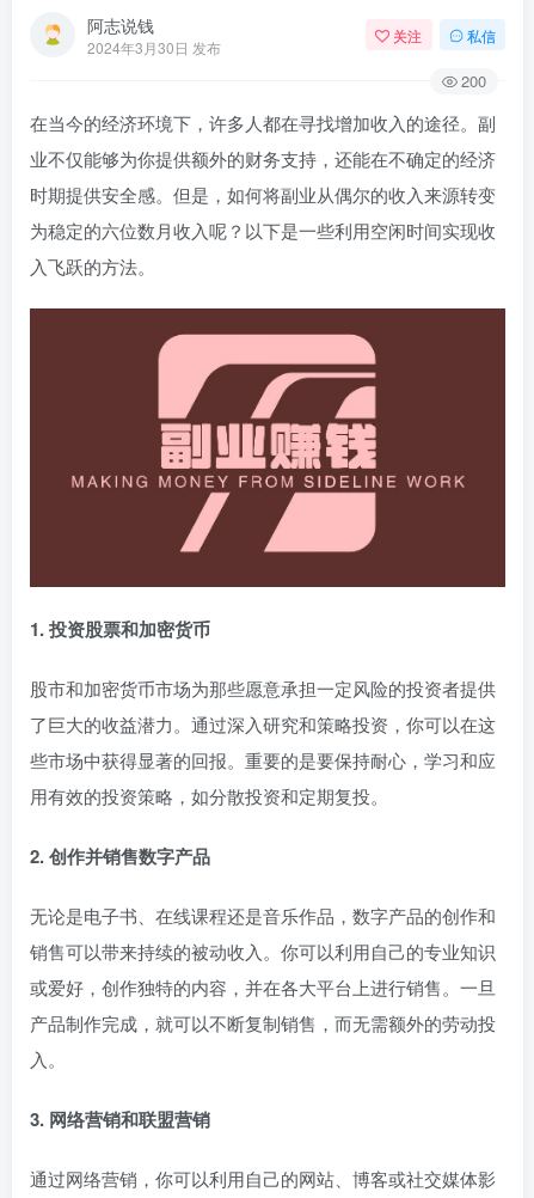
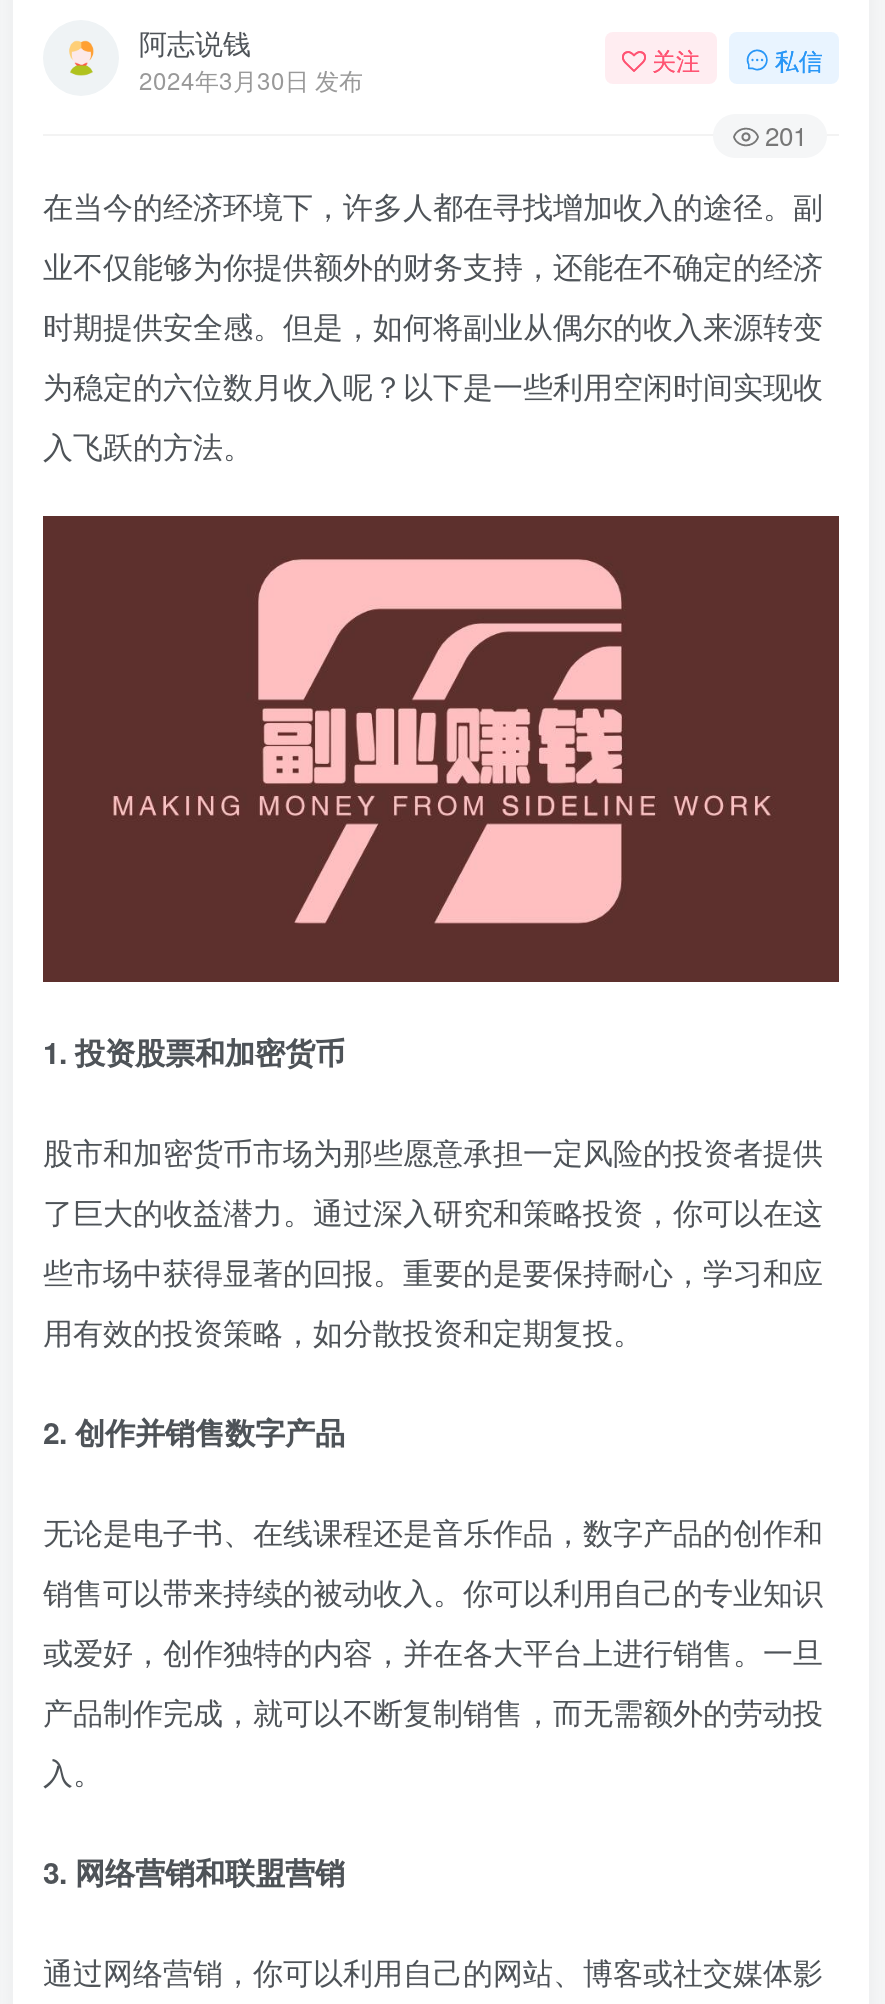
[461,69,486,92] 200 -> [765,116,807,154] 201

